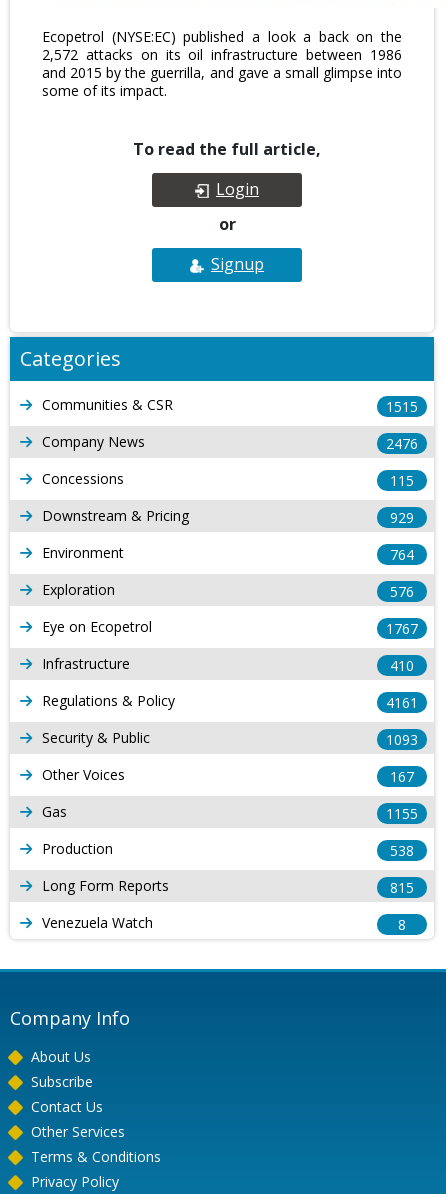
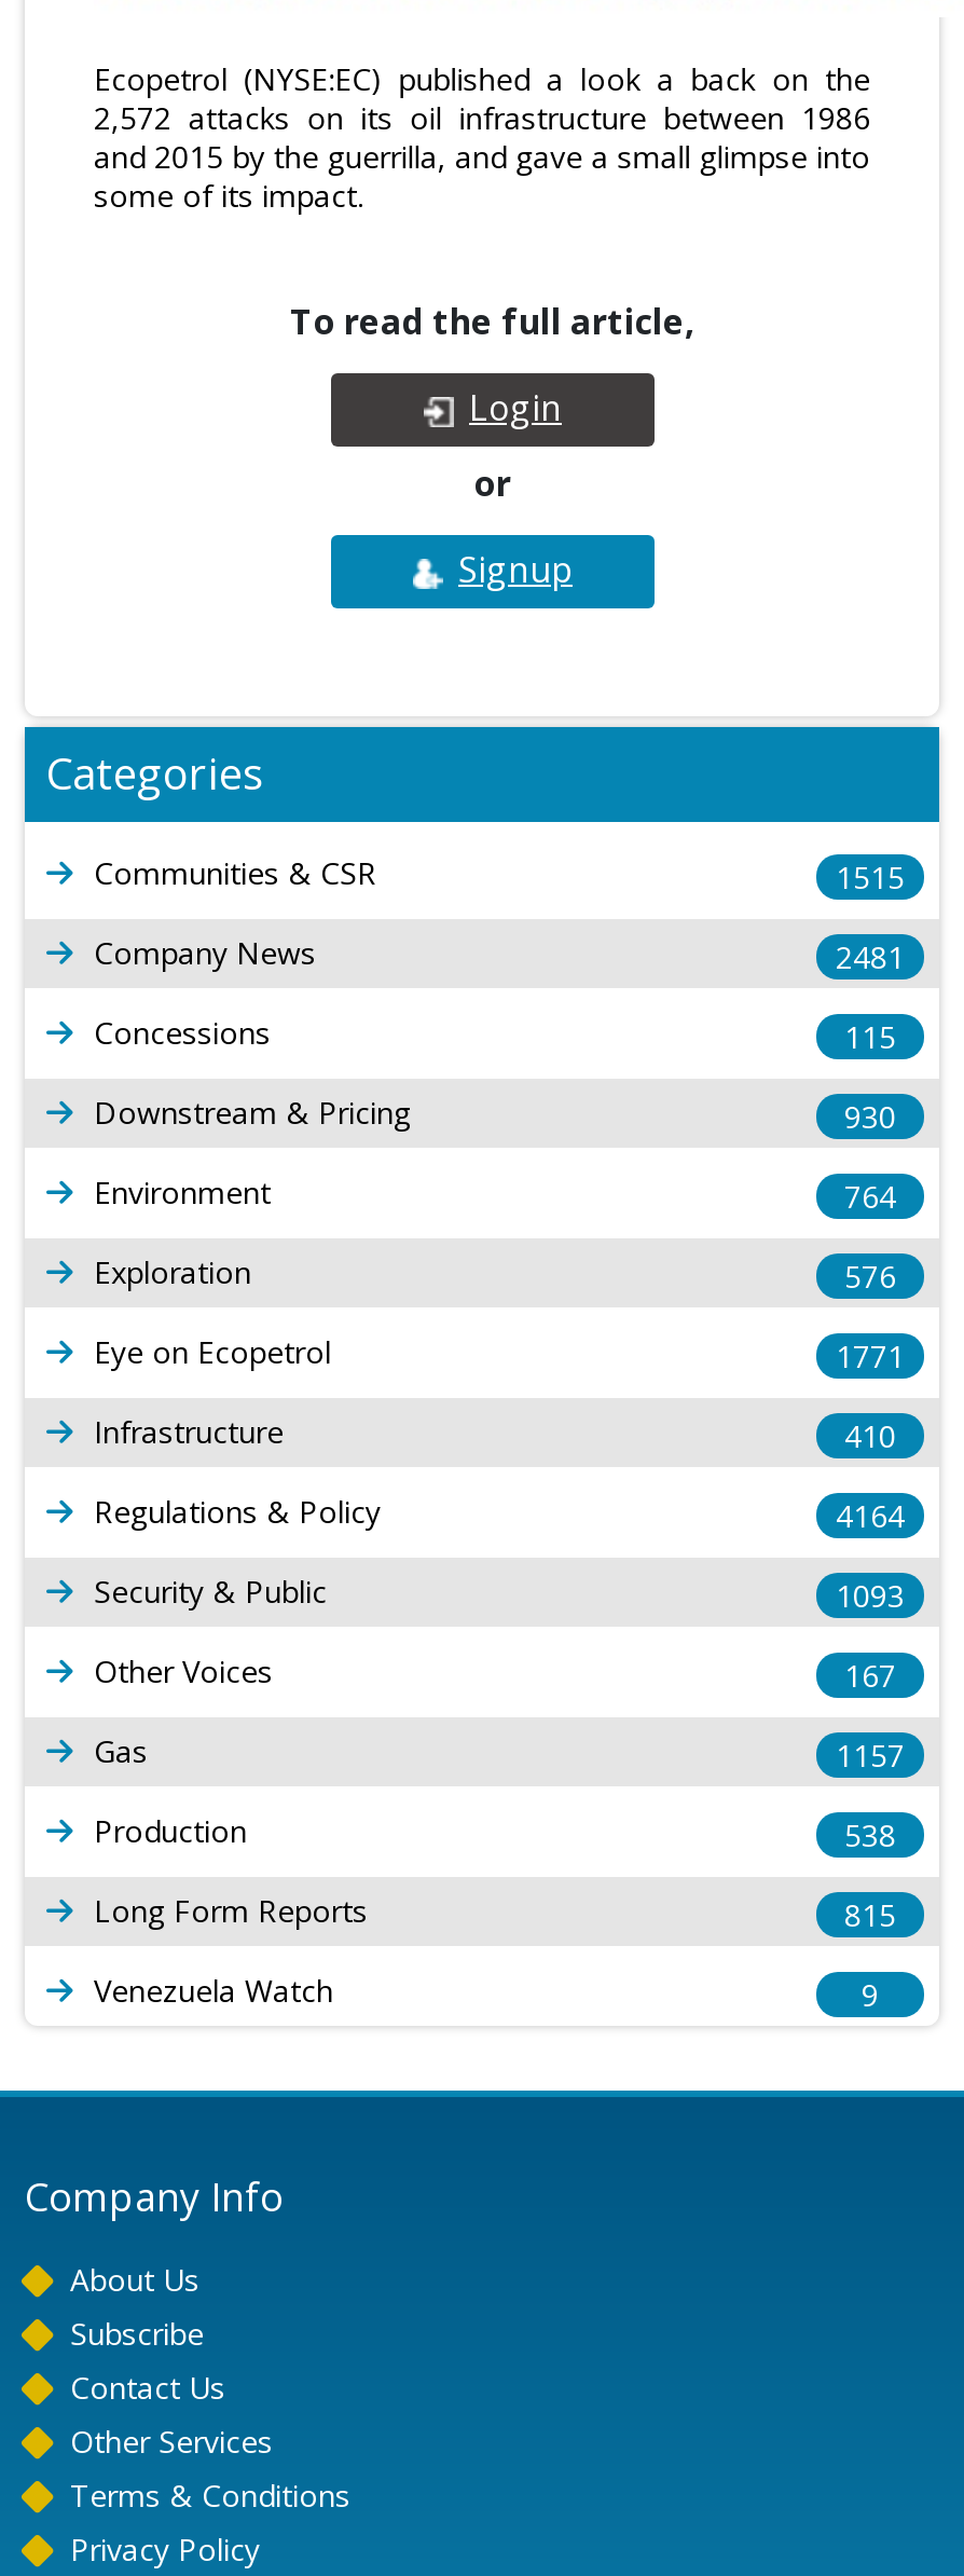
[386,434,418,453] 2476 -> [836,937,905,978] 2481
[390,508,414,527] 929 -> [844,1096,896,1137] 930
[386,619,418,638] 1767 -> [836,1336,905,1377] 1771
[386,693,418,712] 4161 -> [836,1496,905,1537] 4164
[386,804,418,823] 1155 -> [836,1735,905,1776] 1157
[398,915,406,934] 8 -> [862,1975,879,2015] 9

